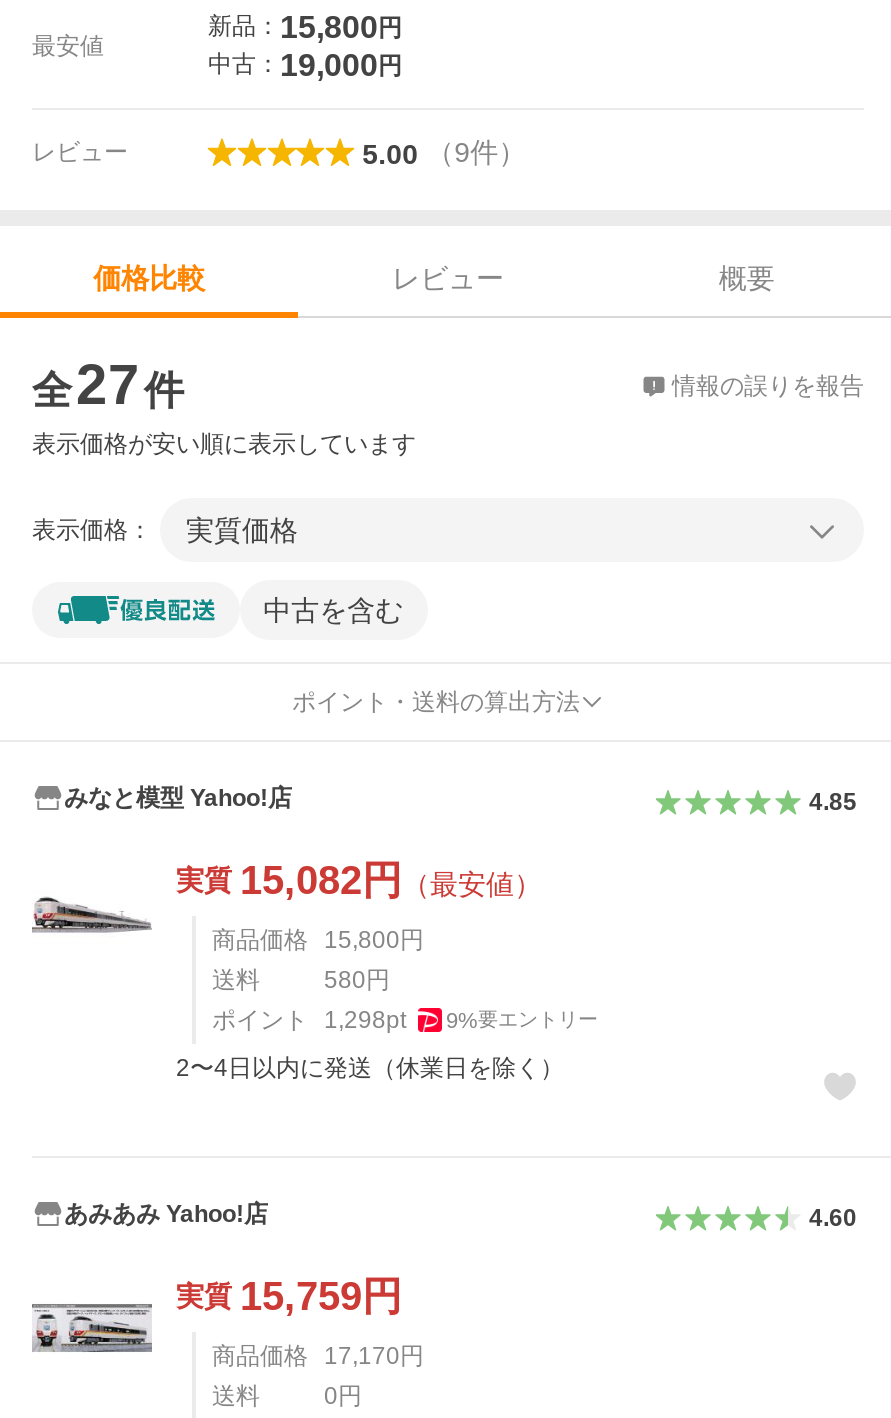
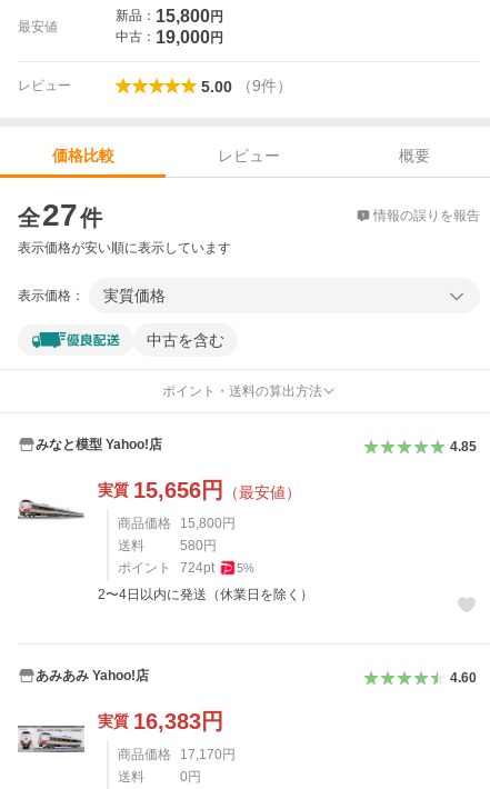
[176,858,542,902] 実質15,082円（最安値） -> [98,478,301,502] 実質15,656円（最安値）
[212,1006,598,1034] ポイント 1,298pt | 9%要エントリー -> [118,560,254,576] ポイント 724pt | 5%
[176,1274,402,1318] 実質15,759円 -> [98,709,223,733] 実質16,383円

